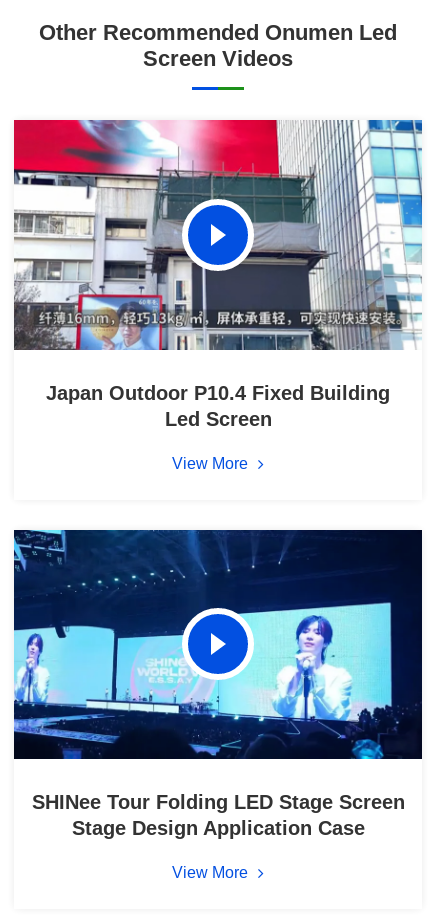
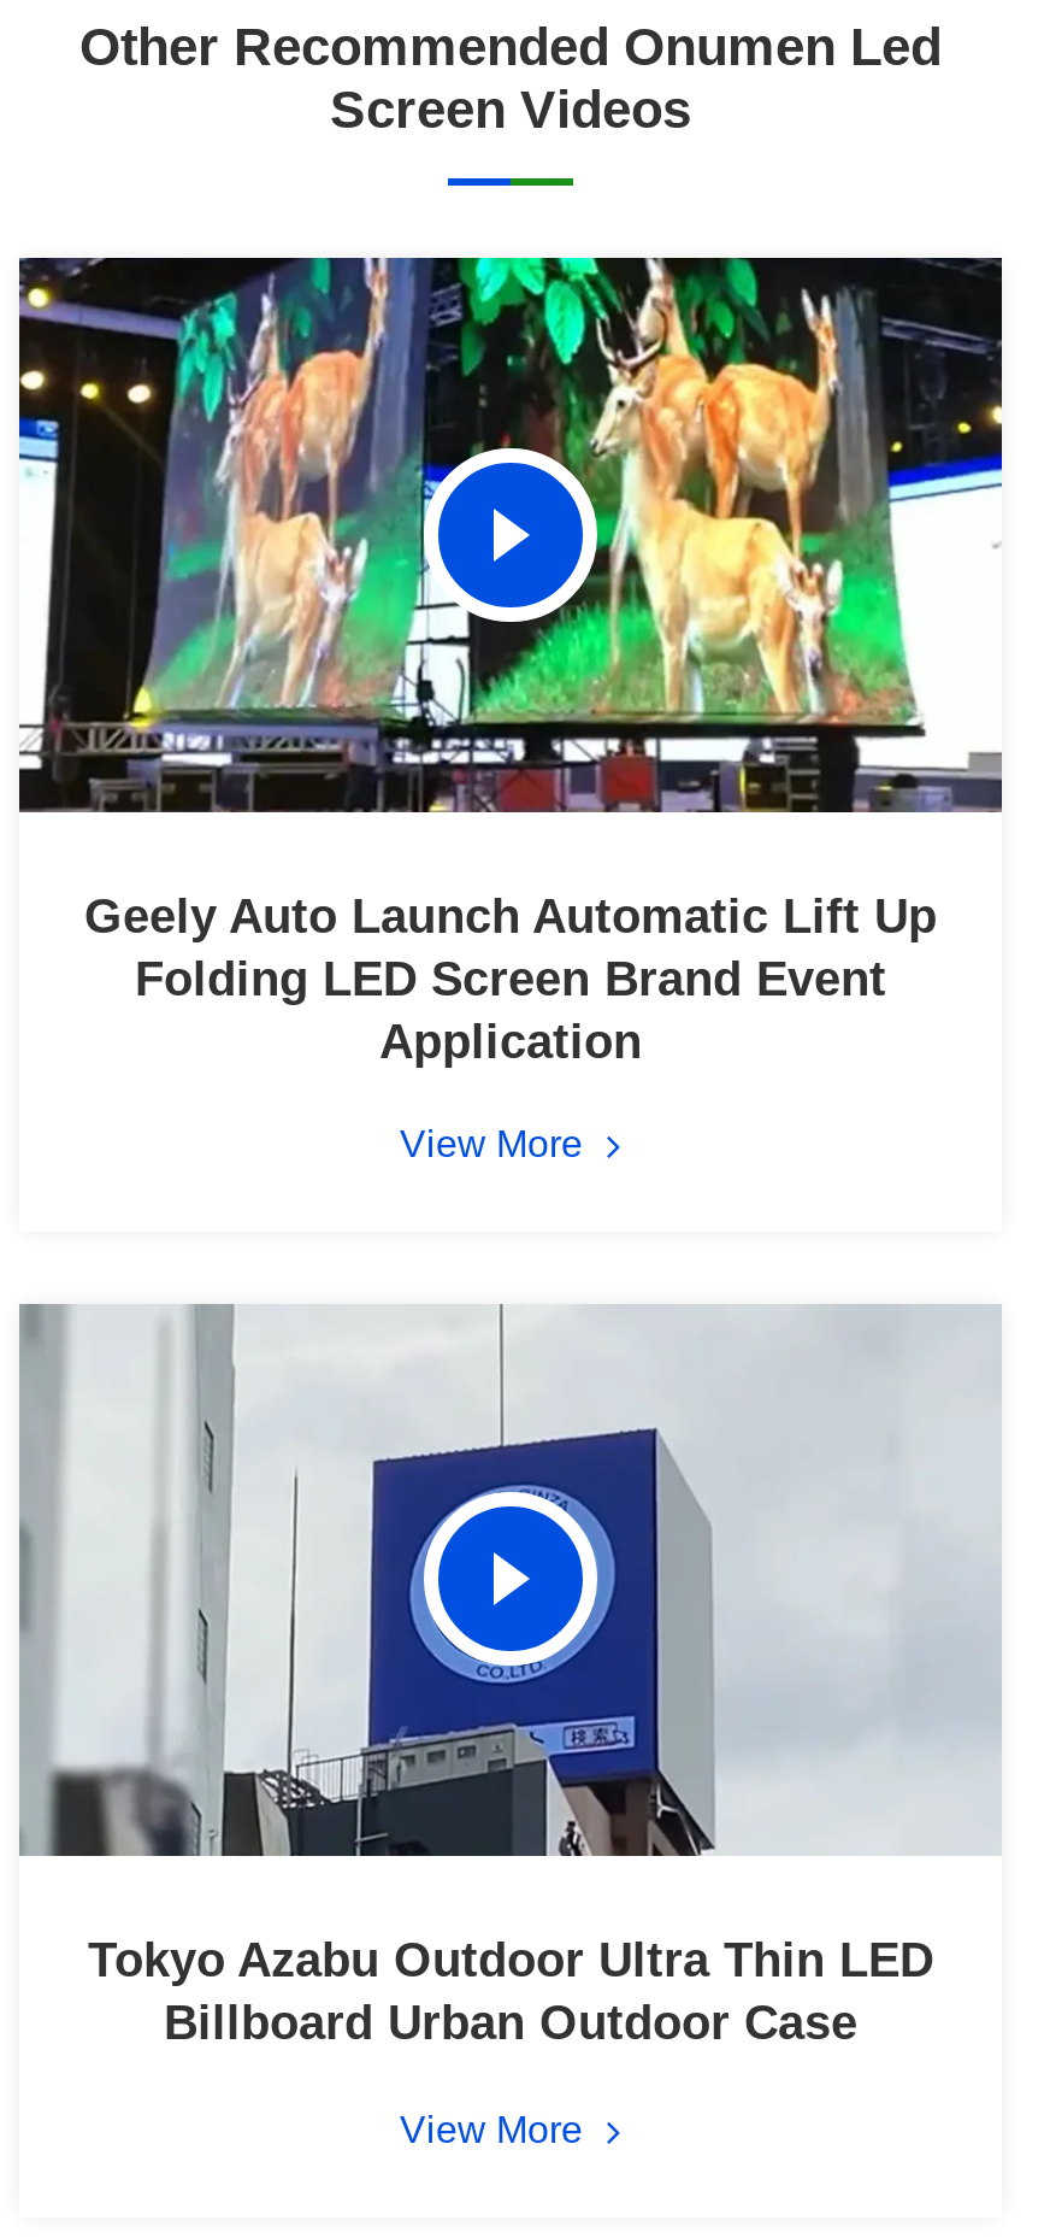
[13,119,423,429] [image] | Japan Outdoor P10.4 Fixed Building | Led Screen -> [17,255,1004,1067] [image] | Geely Auto Launch Automatic Lift Up | Folding LED Screen Brand Event | Application
[13,529,423,839] [image] | SHINee Tour Folding LED Stage Screen | Stage Design Application Case -> [17,1304,1002,2048] [image] | Tokyo Azabu Outdoor Ultra Thin LED | Billboard Urban Outdoor Case

